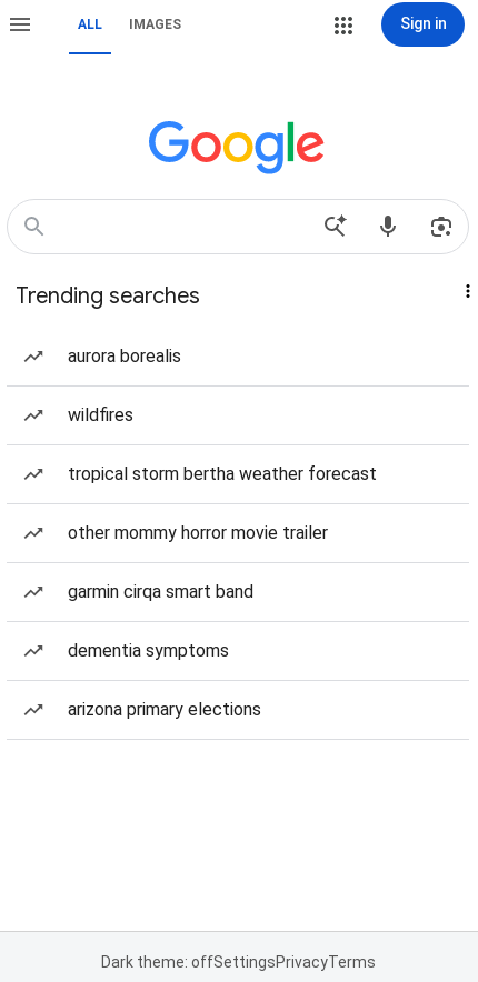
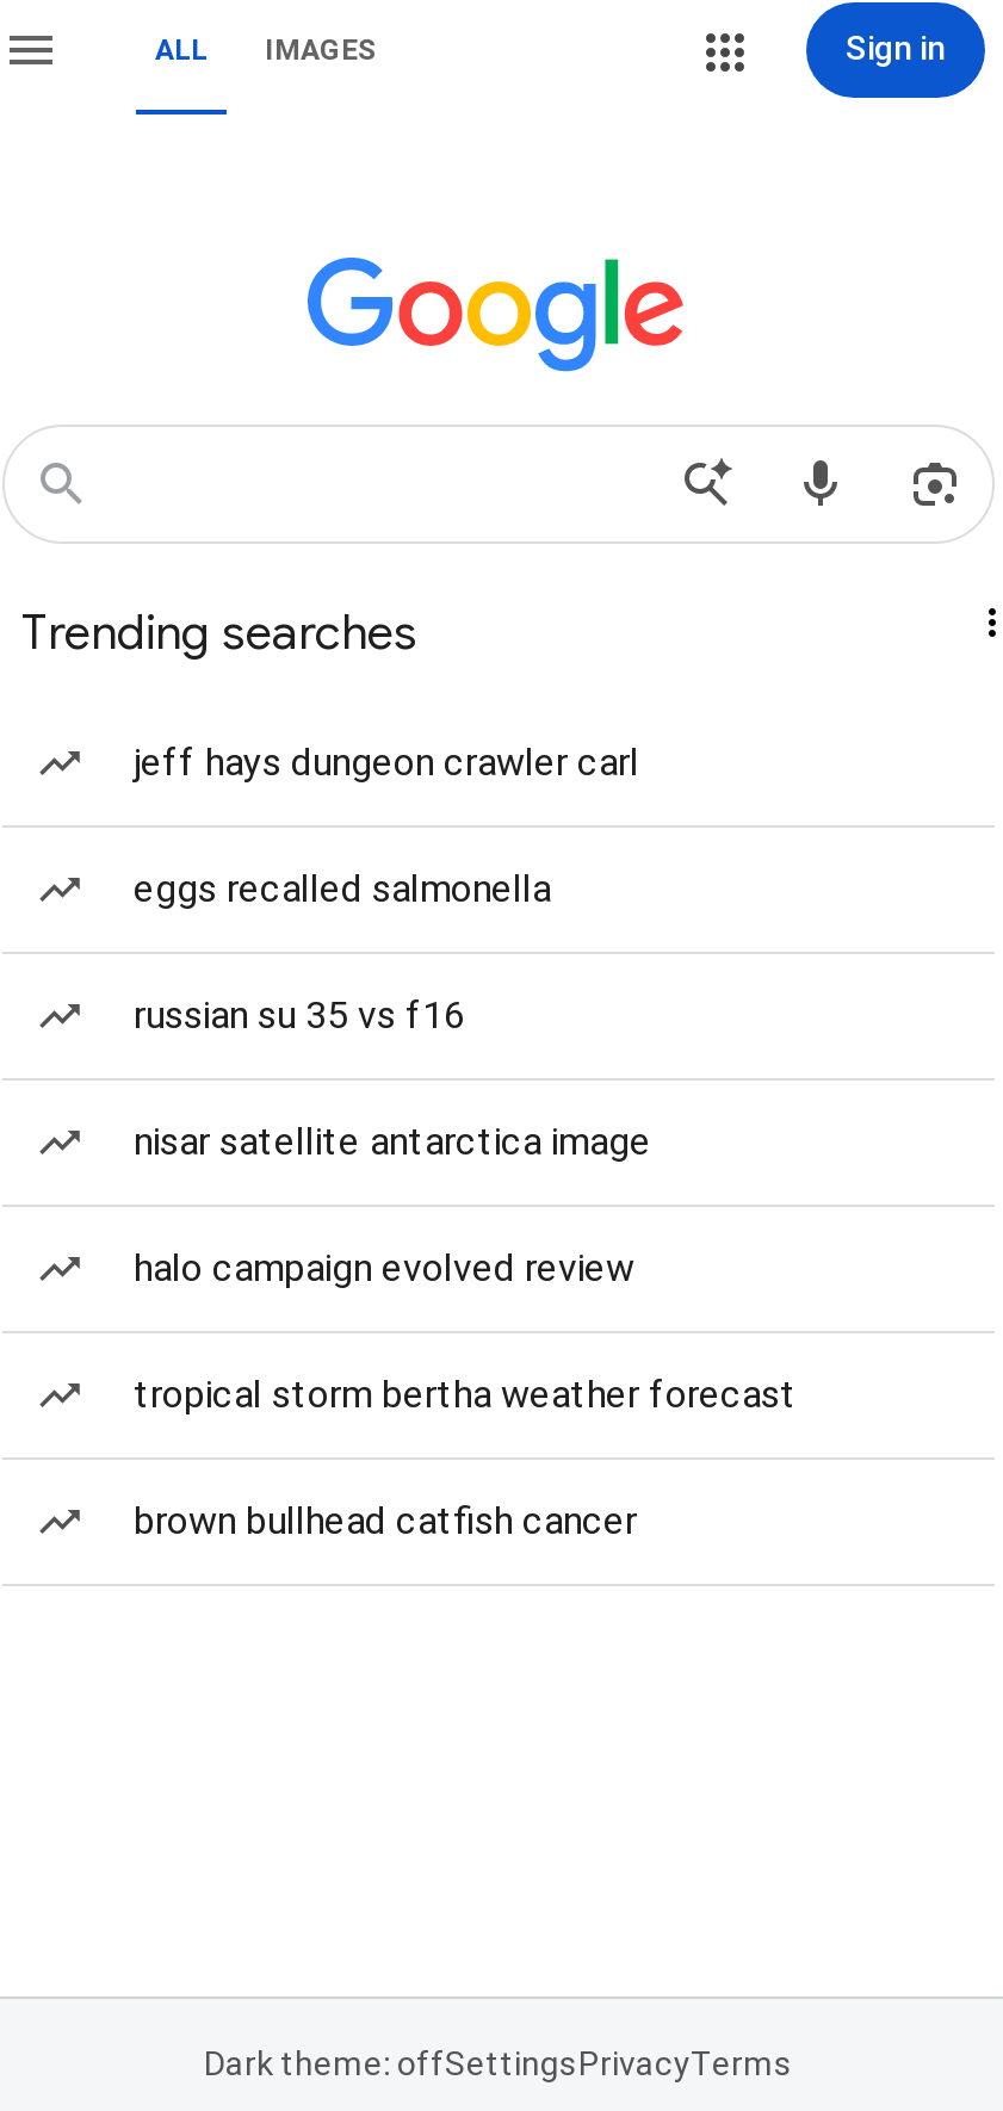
[68,345,181,425] aurora borealis | wildfires -> [134,739,651,1290] jeff hays dungeon crawler carl | eggs recalled salmonella | russian su 35 vs f16 | nisar satellite antarctica image | halo campaign evolved review
moved [68,463,377,484] -> [134,1372,797,1417]: tropical storm bertha weather forecast
[68,522,328,720] other mommy horror movie trailer | garmin cirqa smart band | dementia symptoms | arizona primary elections -> [134,1498,637,1543] brown bullhead catfish cancer

